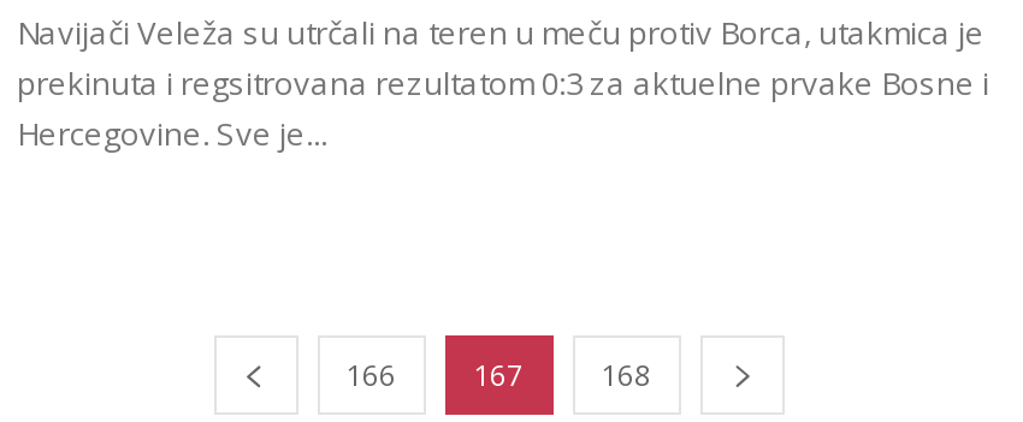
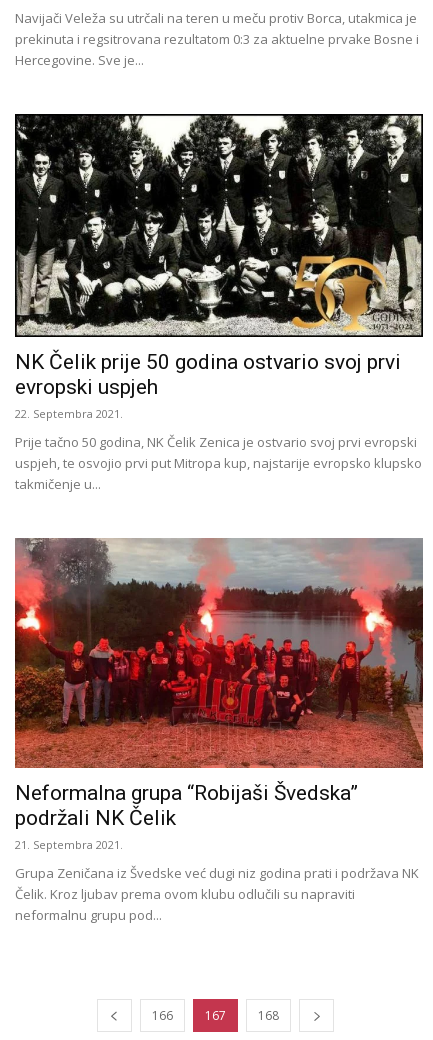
none -> [14,113,424,493] [image] | NK Čelik prije 50 godina ostvario svoj prvi | evropski uspjeh | 22. Septembra 2021. | Prije tačno 50 godina, NK Čelik Zenica je ostvario svoj prvi evropski | uspjeh, te osvojio prvi put Mitropa kup, najstarije evropsko klupsko | takmičenje u...
none -> [14,537,424,924] [image] | Neformalna grupa “Robijaši Švedska” | podržali NK Čelik | 21. Septembra 2021. | Grupa Zeničana iz Švedske već dugi niz godina prati i podržava NK | Čelik. Kroz ljubav prema ovom klubu odlučili su napraviti | neformalnu grupu pod...

